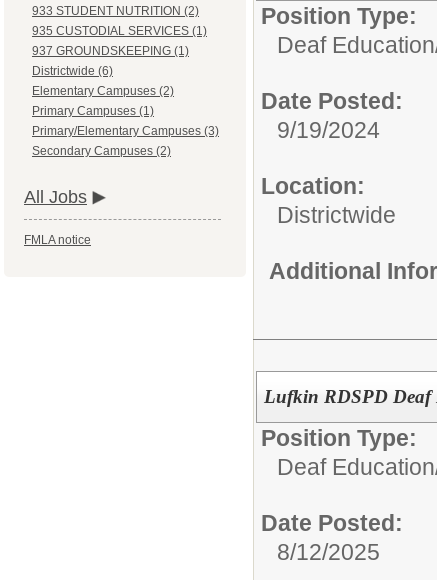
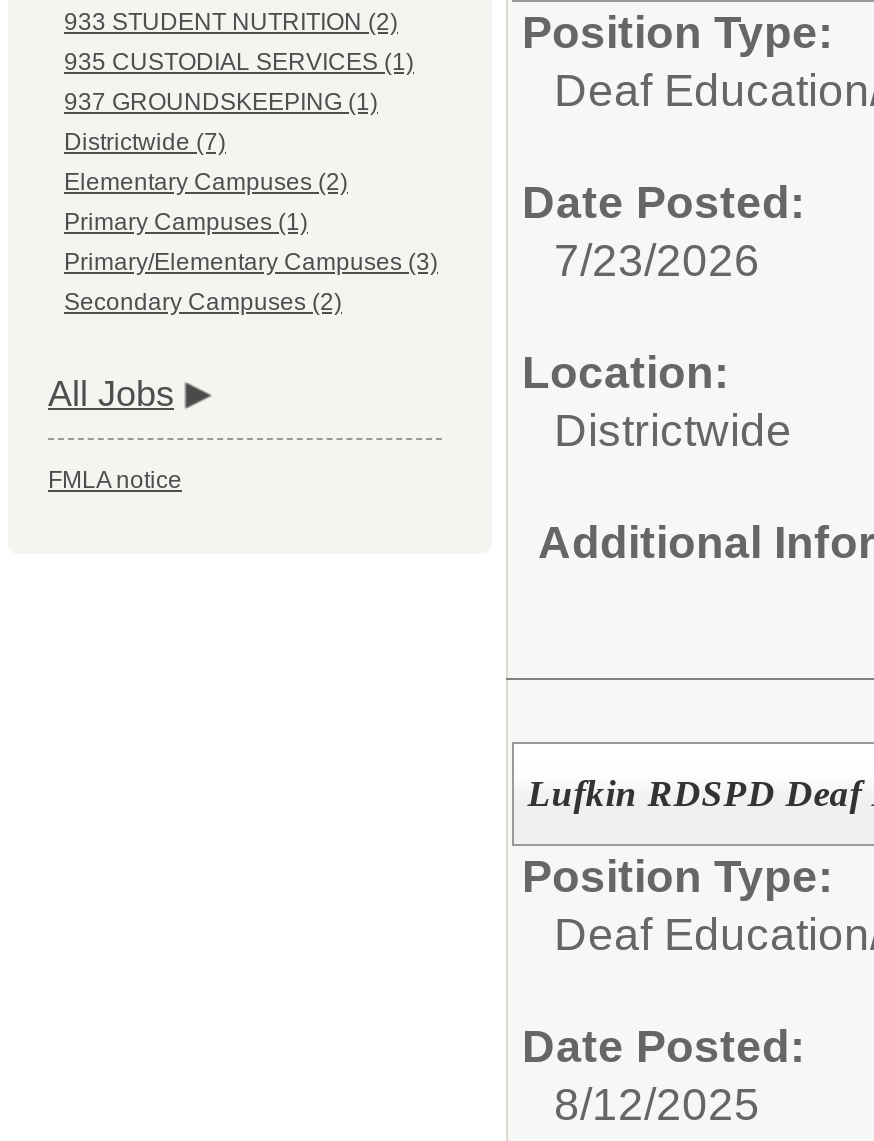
[32,64,113,78] Districtwide (6) -> [64,129,226,157] Districtwide (7)
[277,117,380,143] 9/19/2024 -> [554,234,760,286] 7/23/2026

